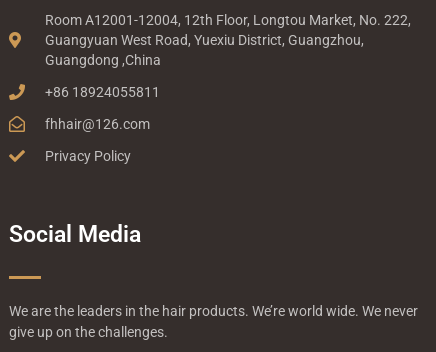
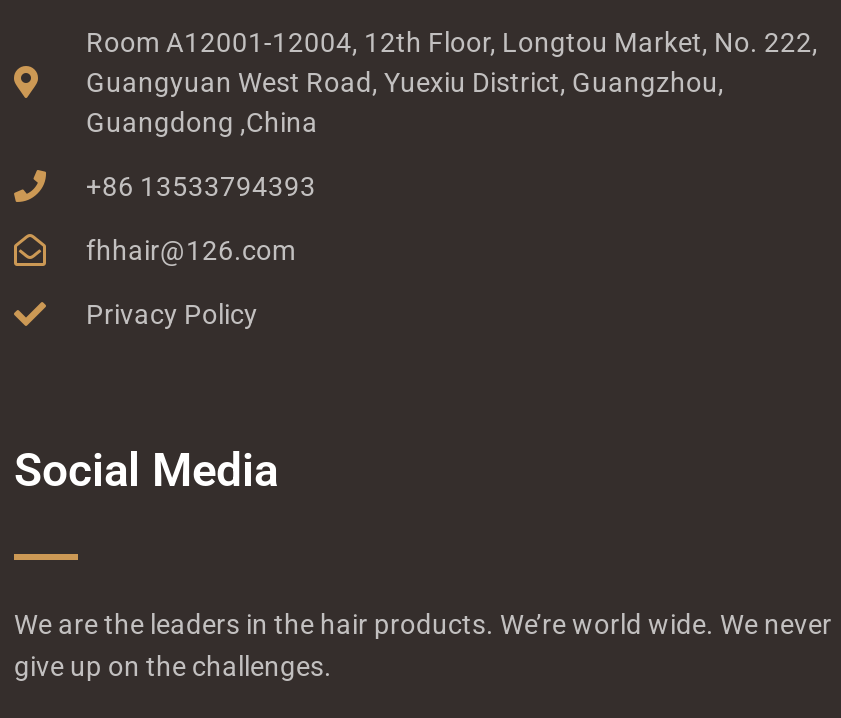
[45,84,160,100] +86 18924055811 -> [86,170,316,202] +86 13533794393

